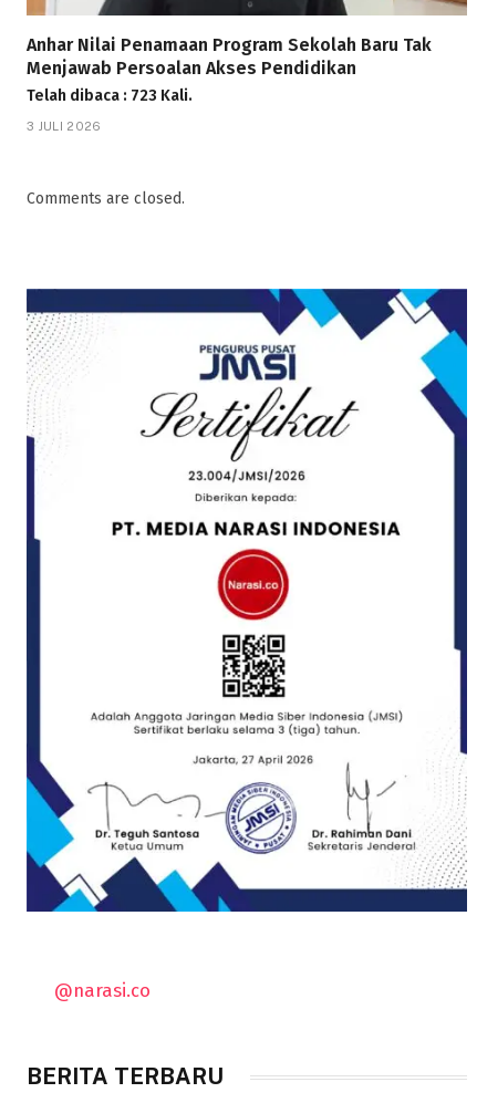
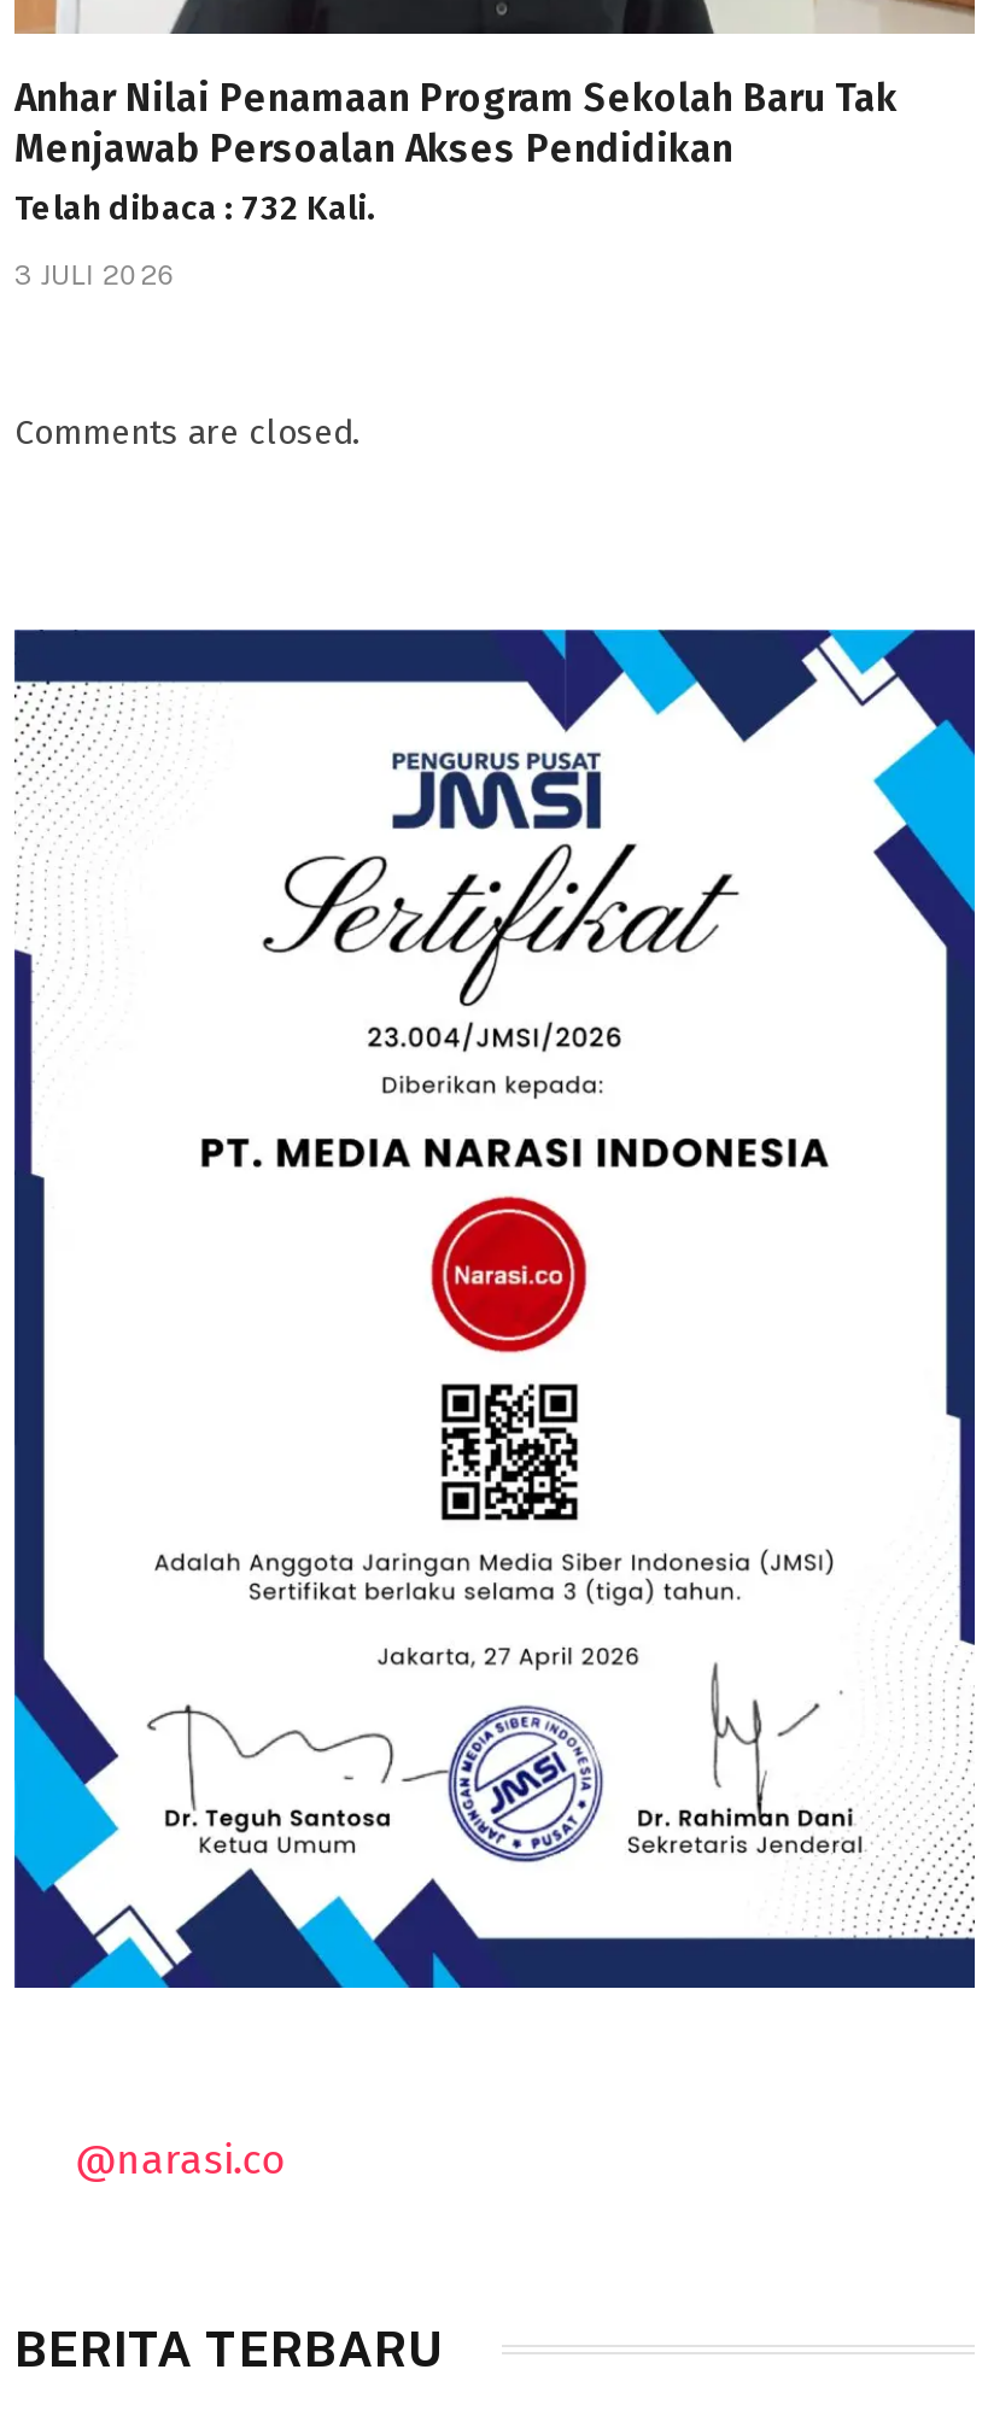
[27,86,193,105] Telah dibaca : 723 Kali. -> [14,188,376,229] Telah dibaca : 732 Kali.

